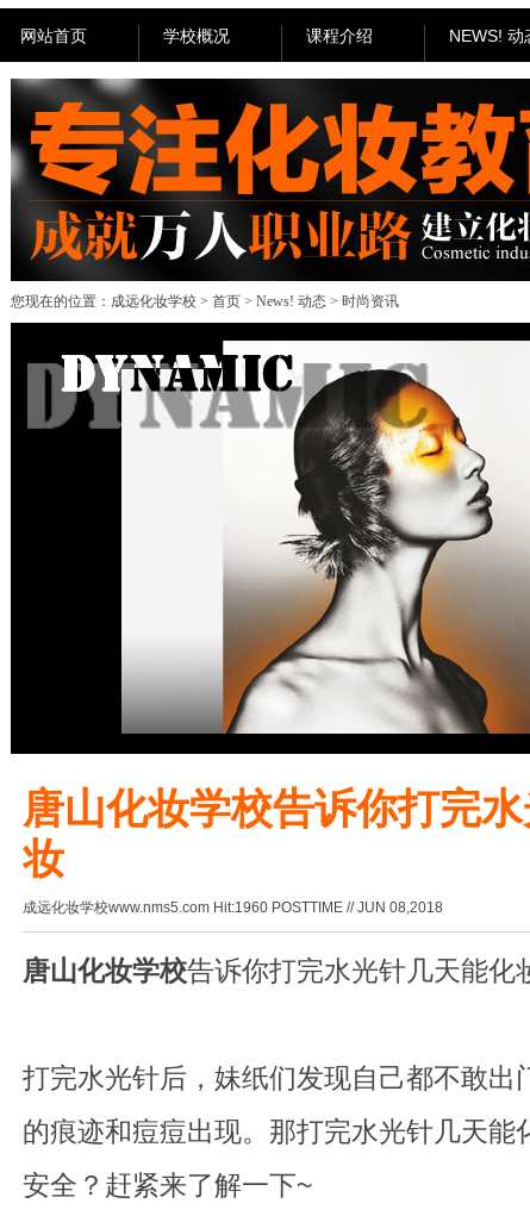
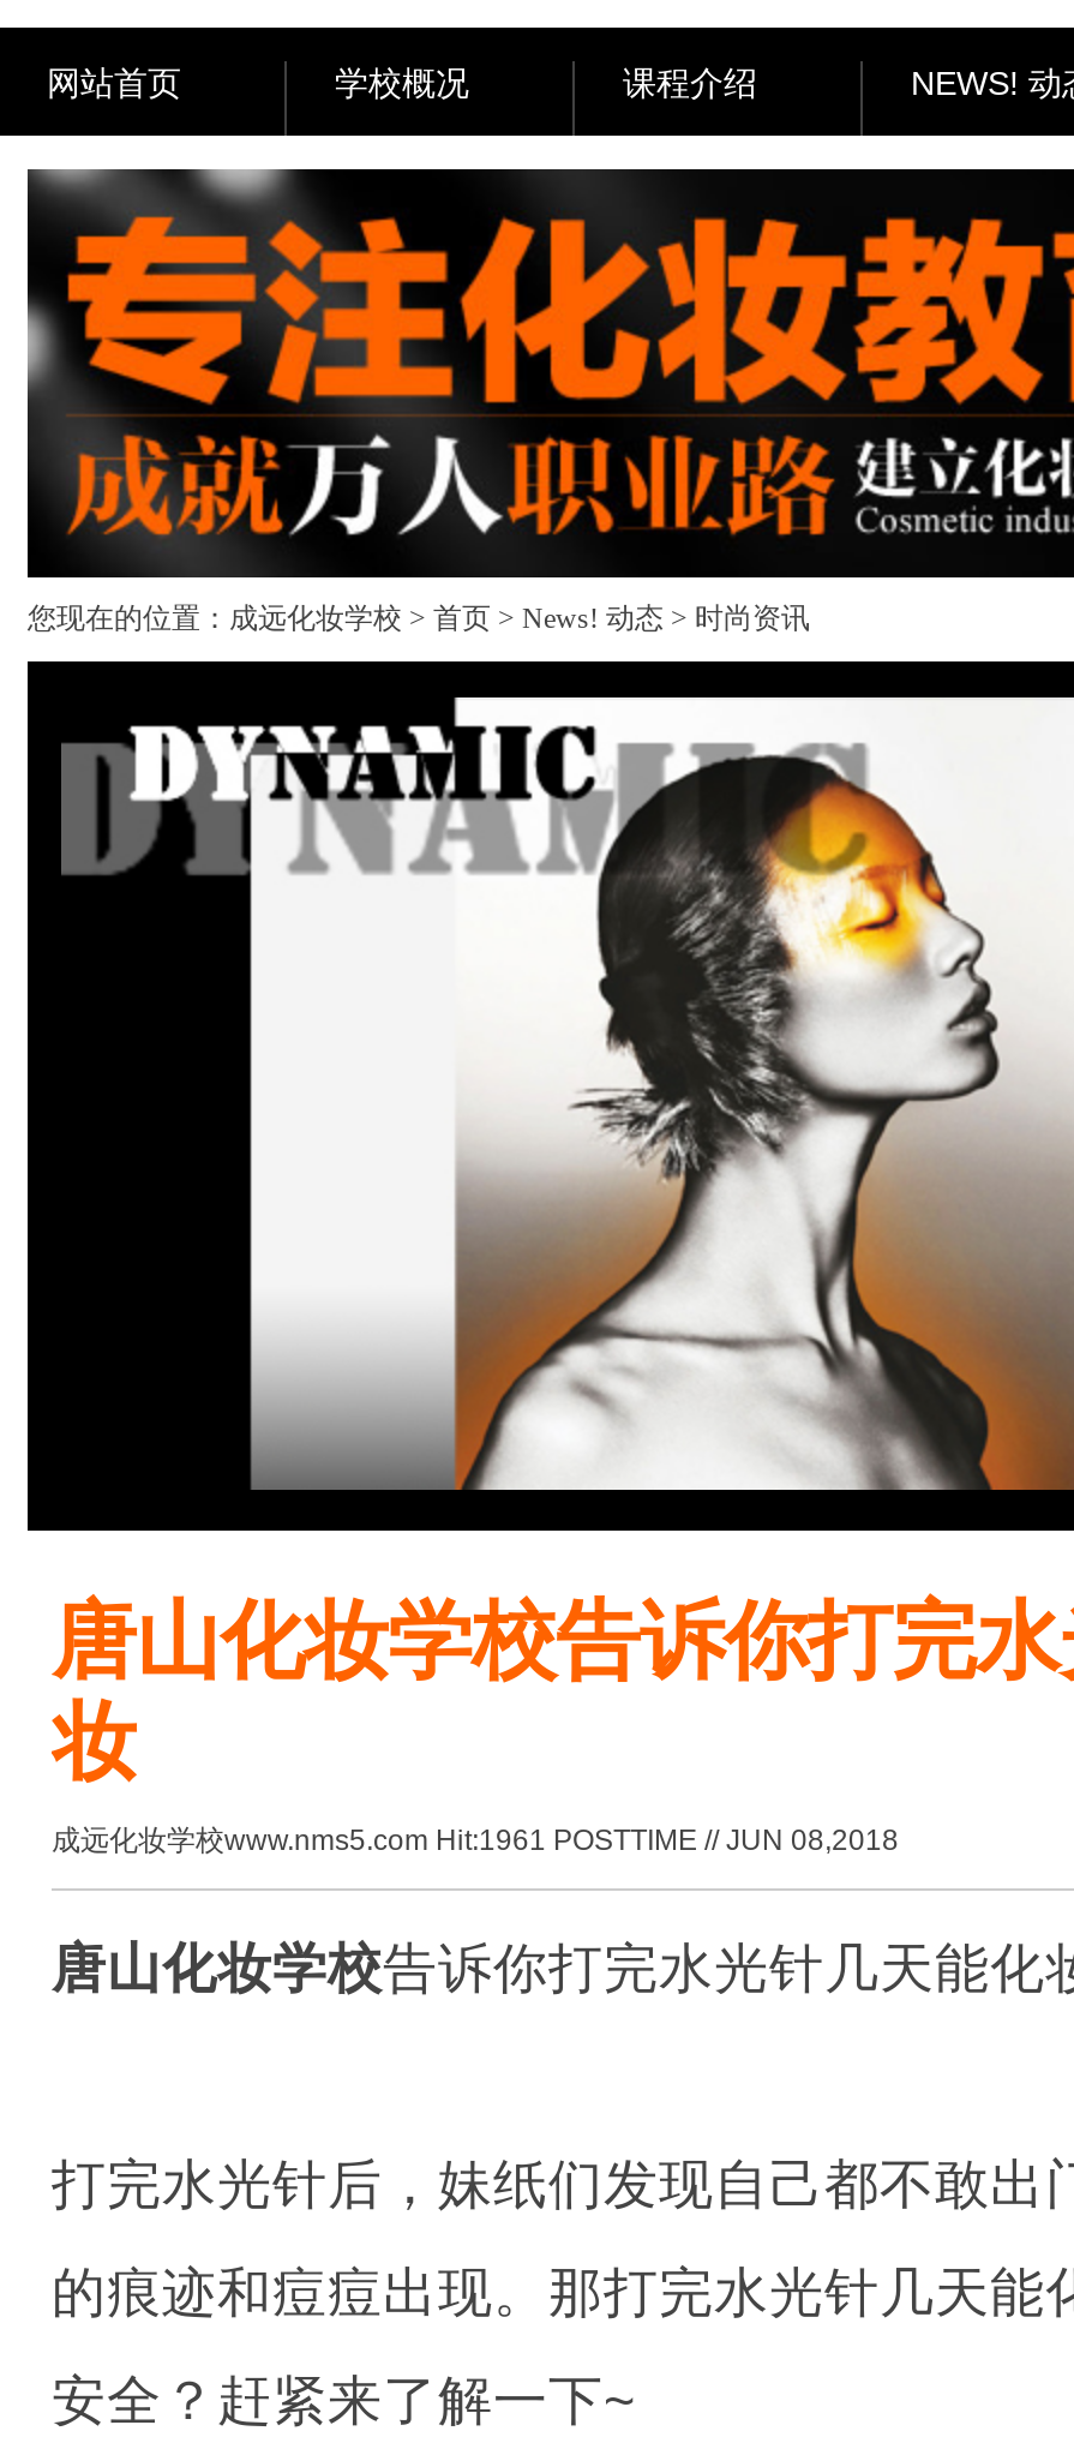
[23,899,443,916] 成远化妆学校www.nms5.com Hit:1960 POSTTIME // JUN 08,2018 -> [52,1824,899,1857] 成远化妆学校www.nms5.com Hit:1961 POSTTIME // JUN 08,2018

